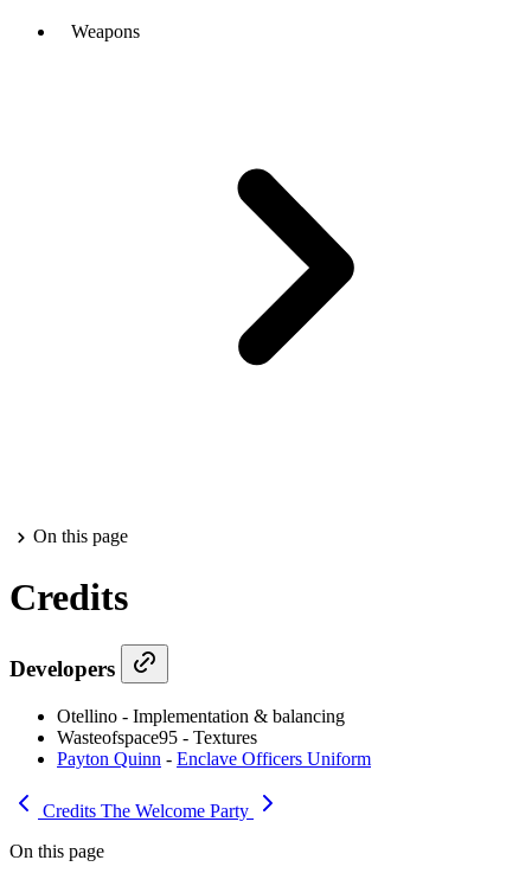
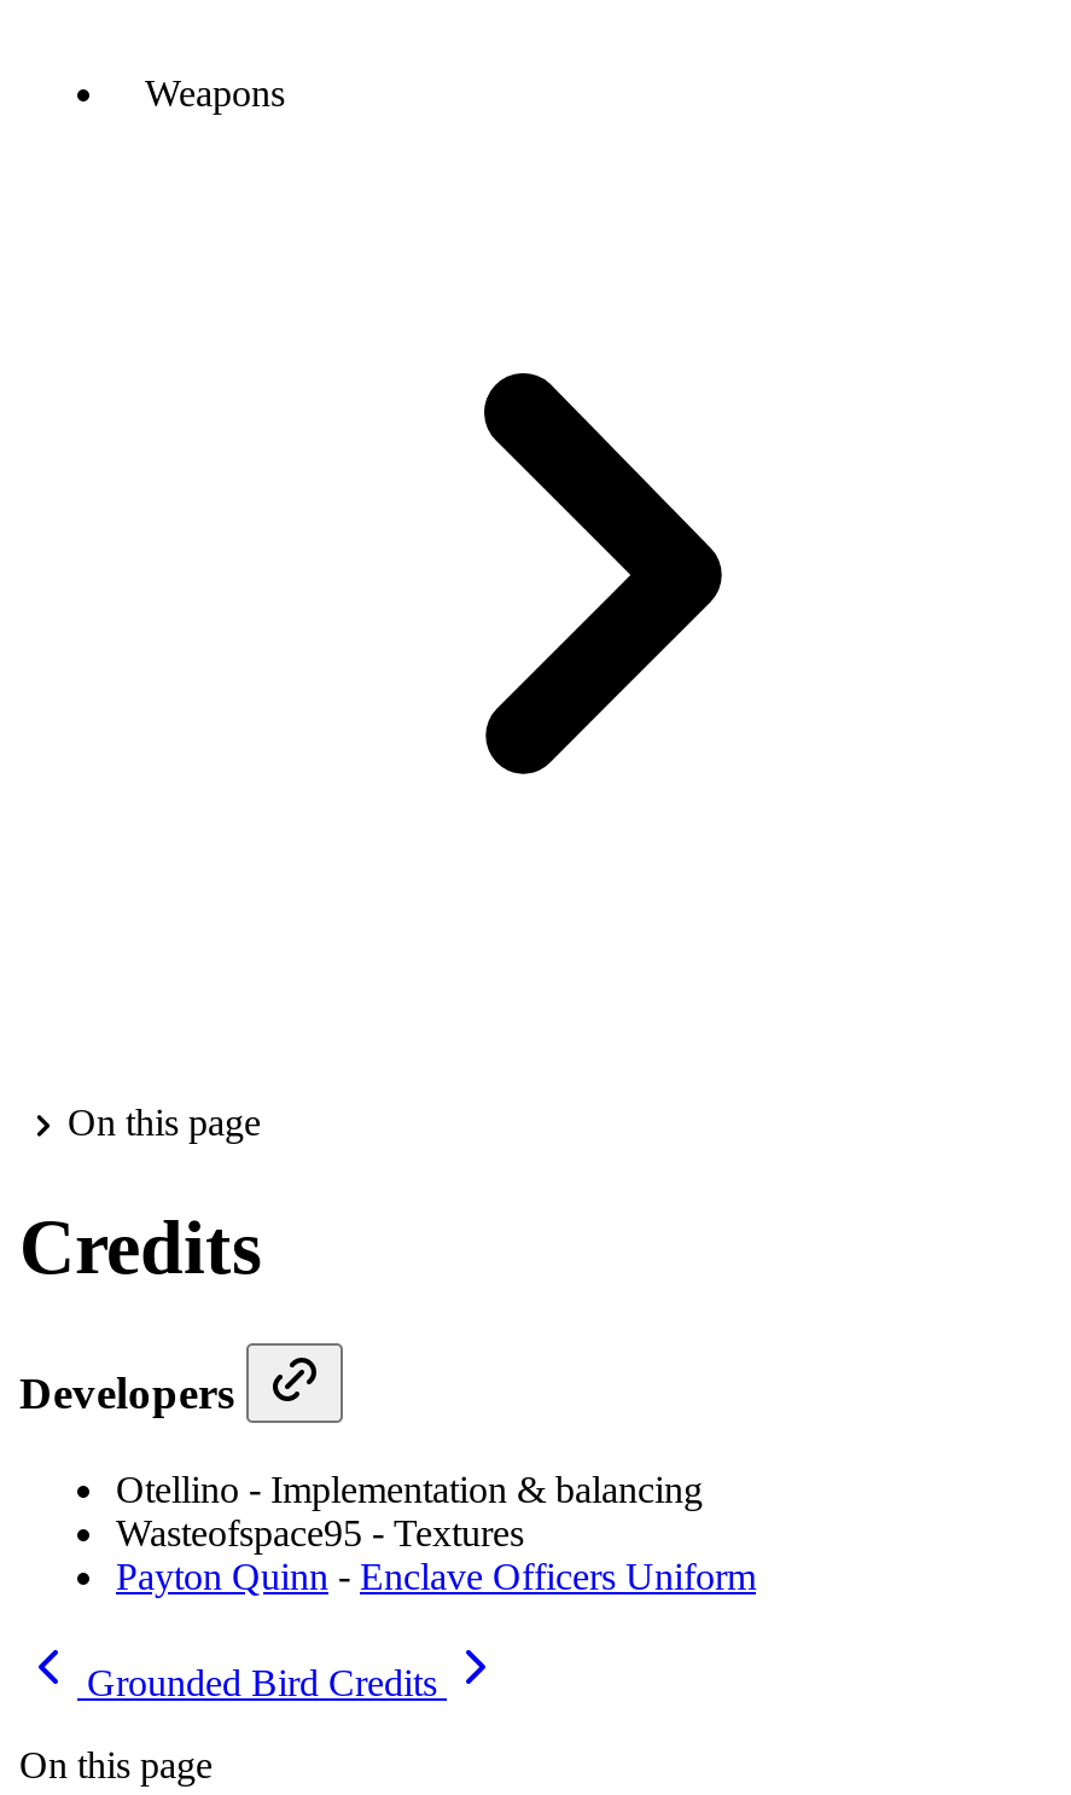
[38,801,254,821] Credits The Welcome Party -> [77,1662,447,1703] Grounded Bird Credits

